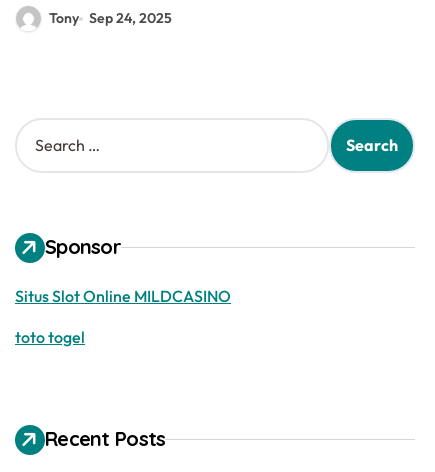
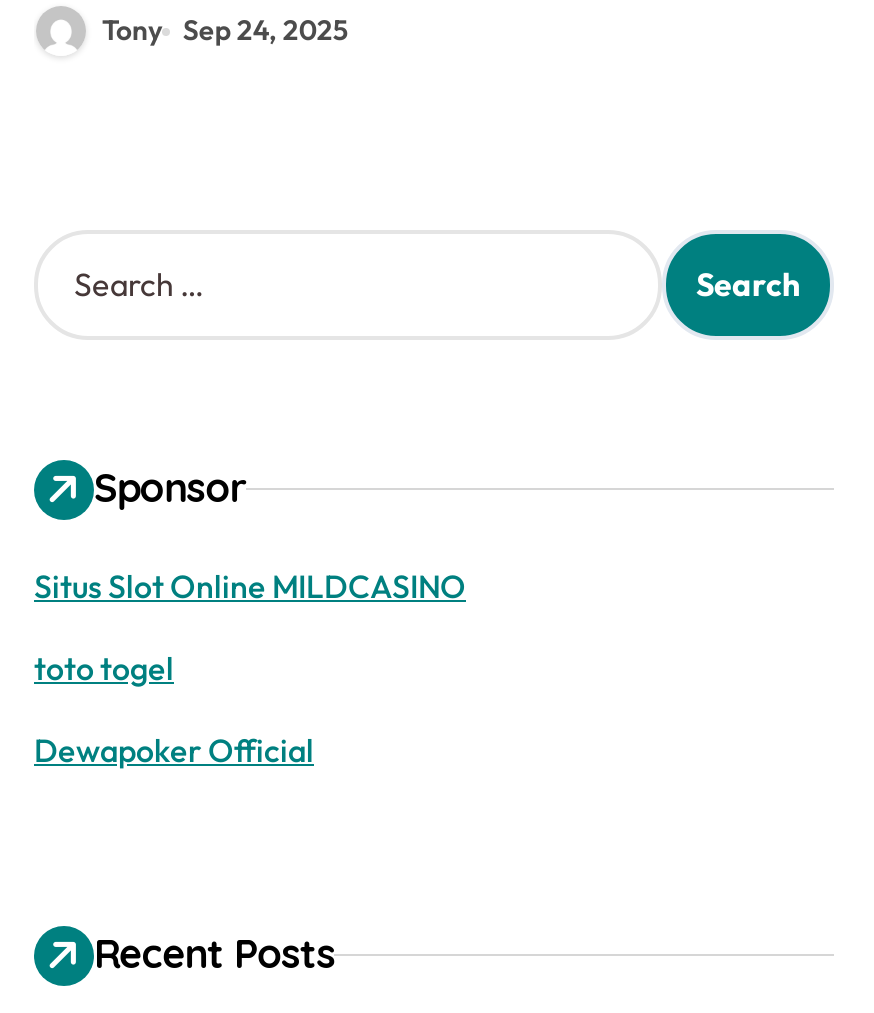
none -> [34,729,314,769] Dewapoker Official

